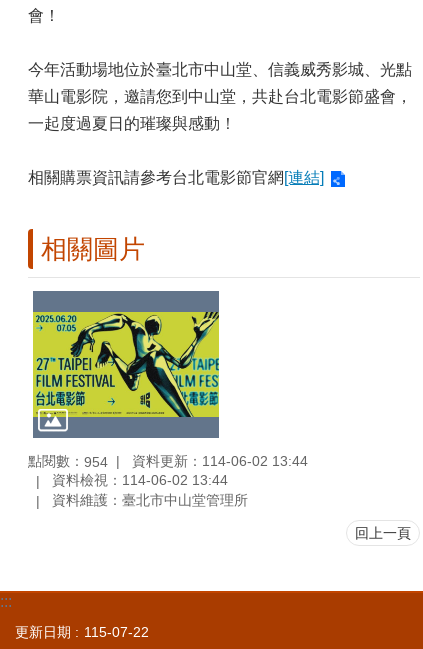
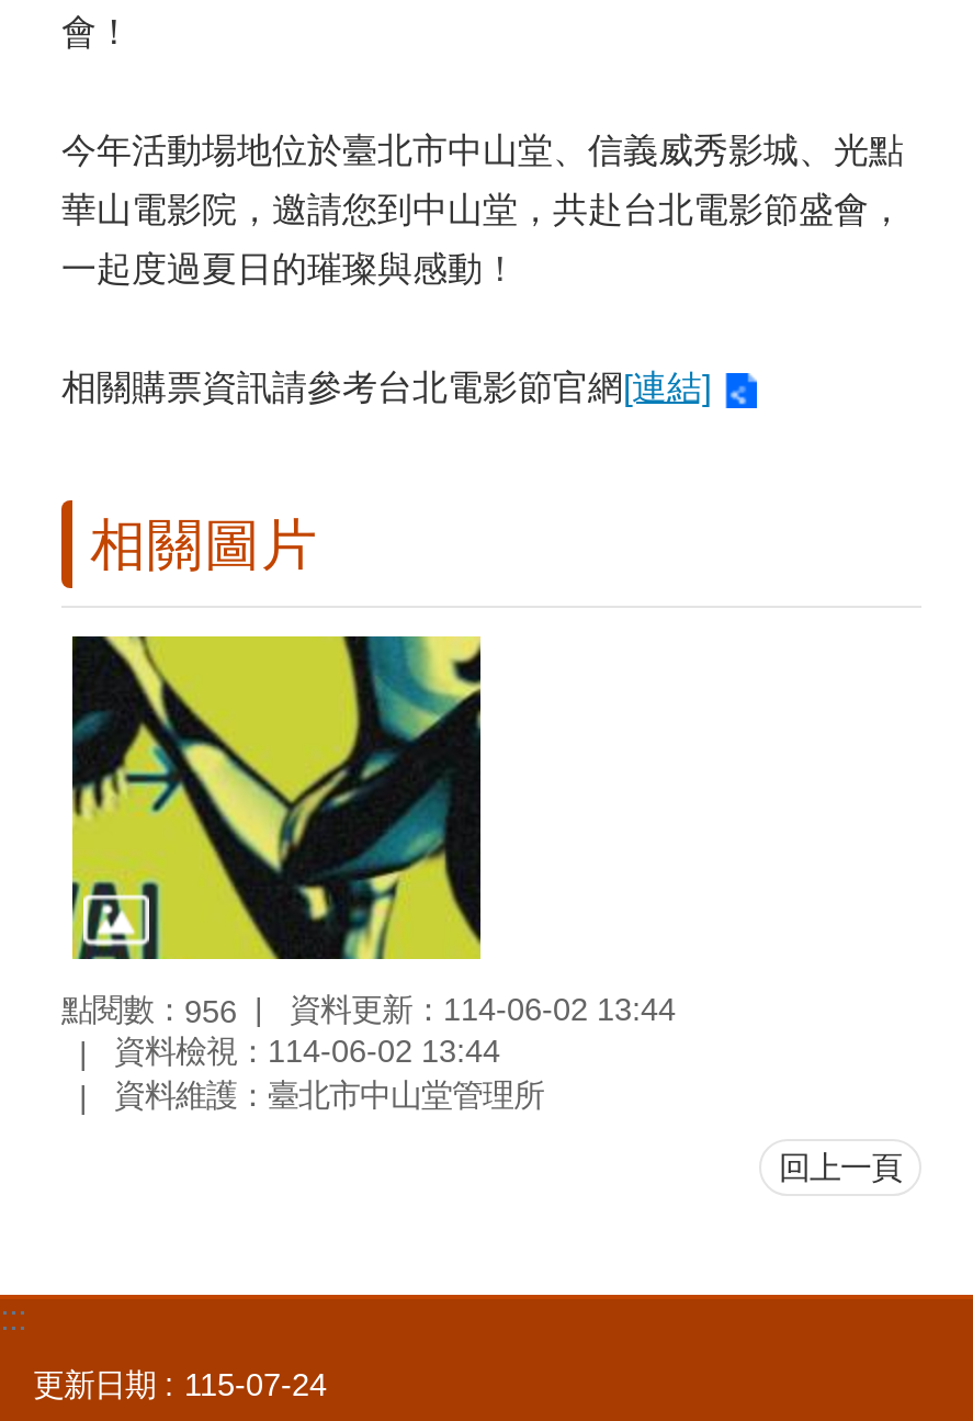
[28,290,308,470] [image] | 點閱數：954 資料更新：114-06-02 13:44 -> [61,634,676,1029] [image] | 點閱數：956 資料更新：114-06-02 13:44
[15,624,149,640] 更新日期 115-07-22 -> [33,1367,327,1403] 更新日期 115-07-24

